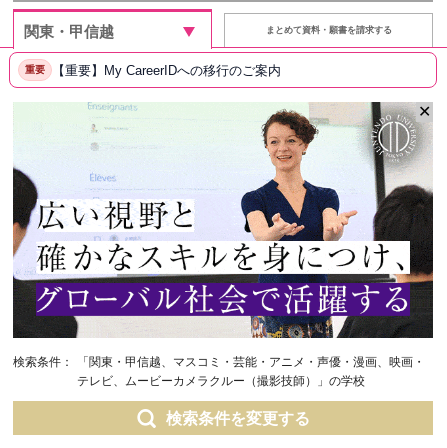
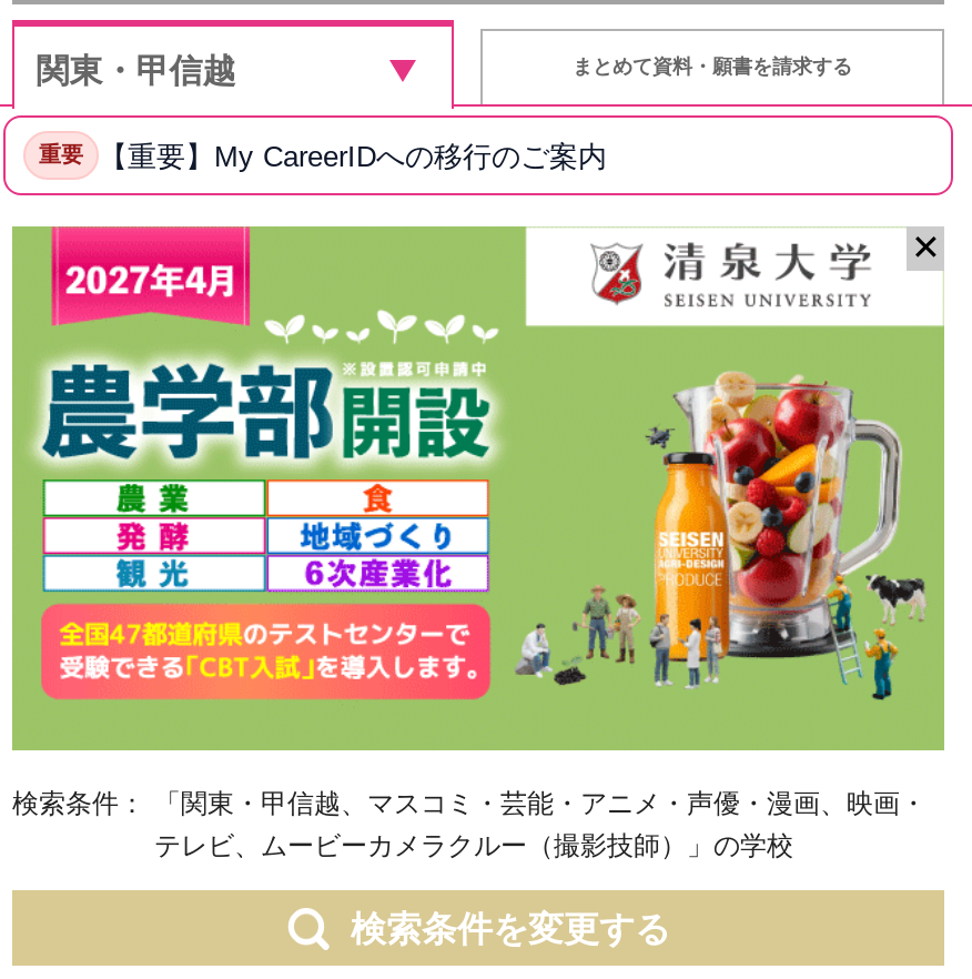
[12,101,434,339] [image] -> [10,224,946,753] [image]

